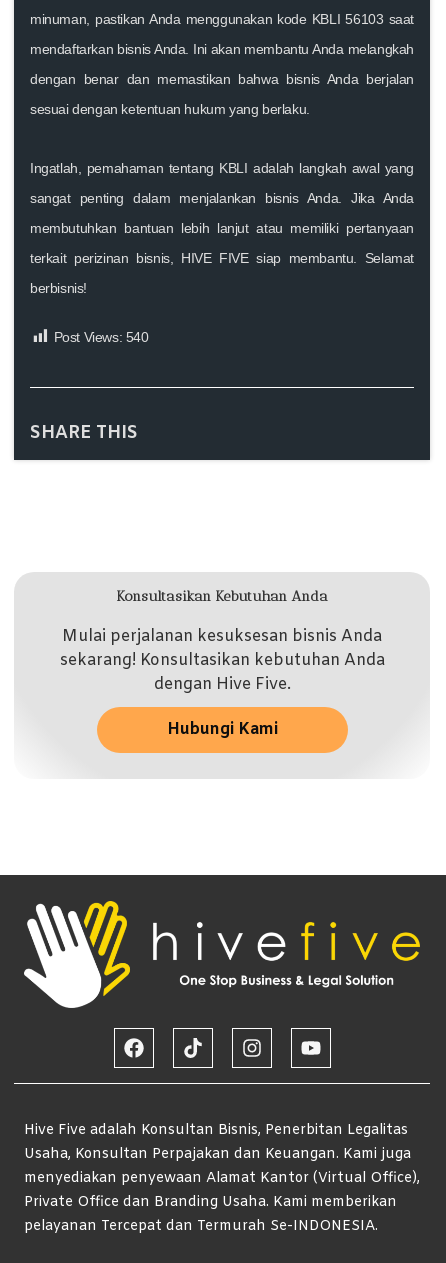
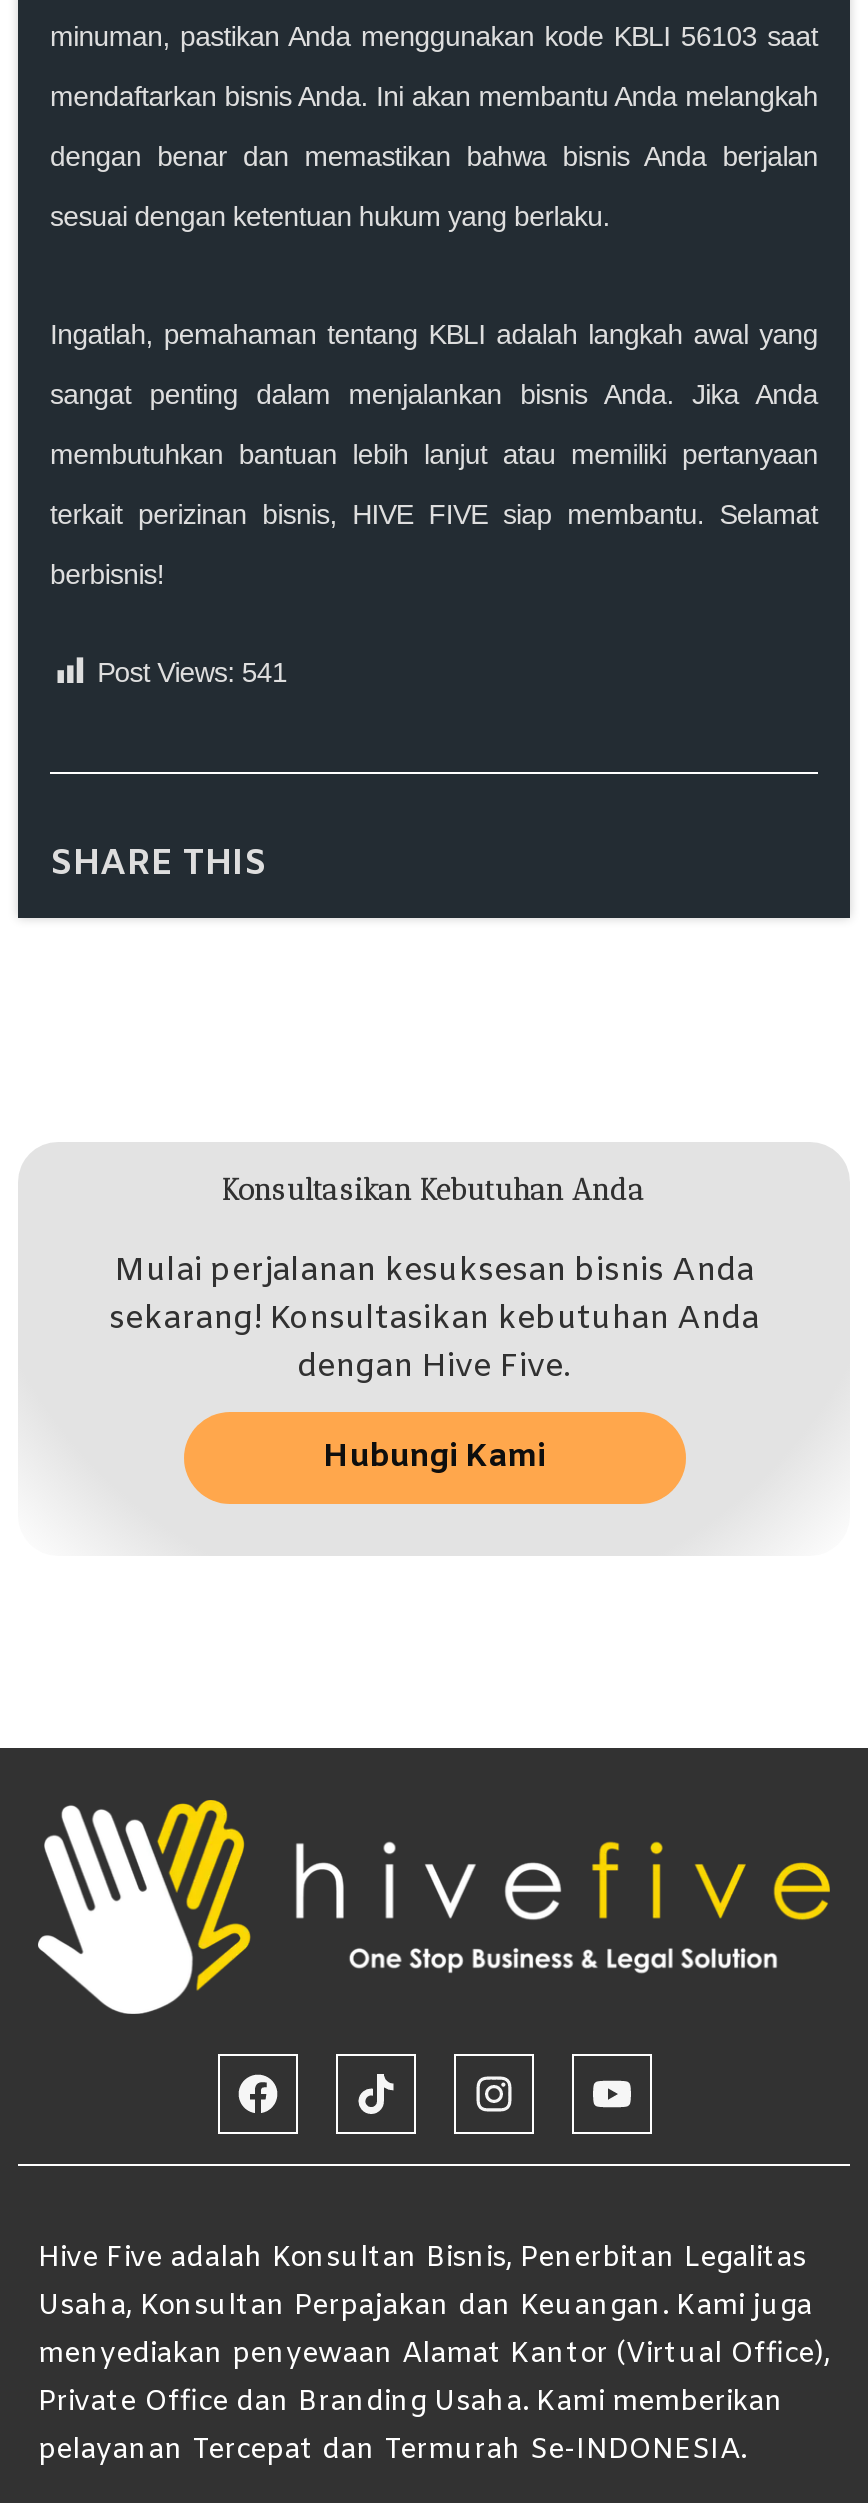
[54,329,149,345] Post Views: 540 -> [97,656,287,688] Post Views: 541

